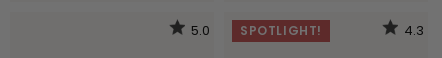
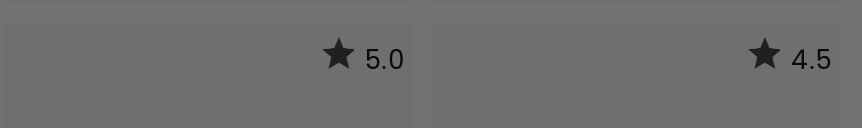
[240,21,424,40] SPOTLIGHT! | 4.3 -> [791,41,832,79] 4.5

